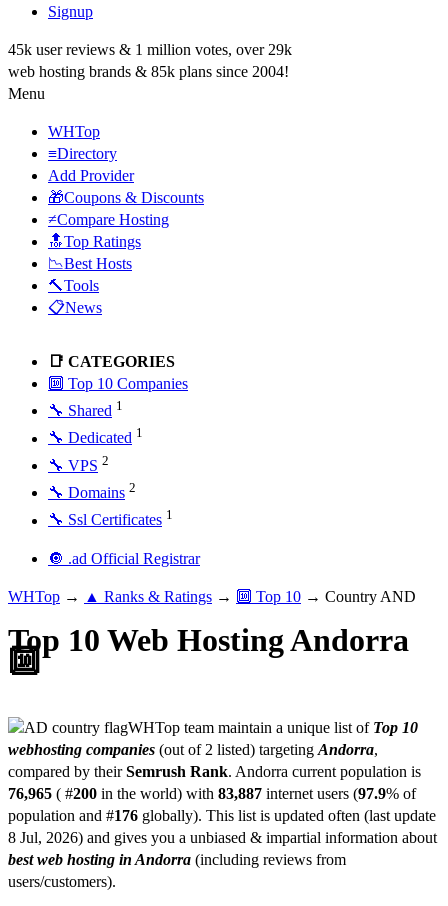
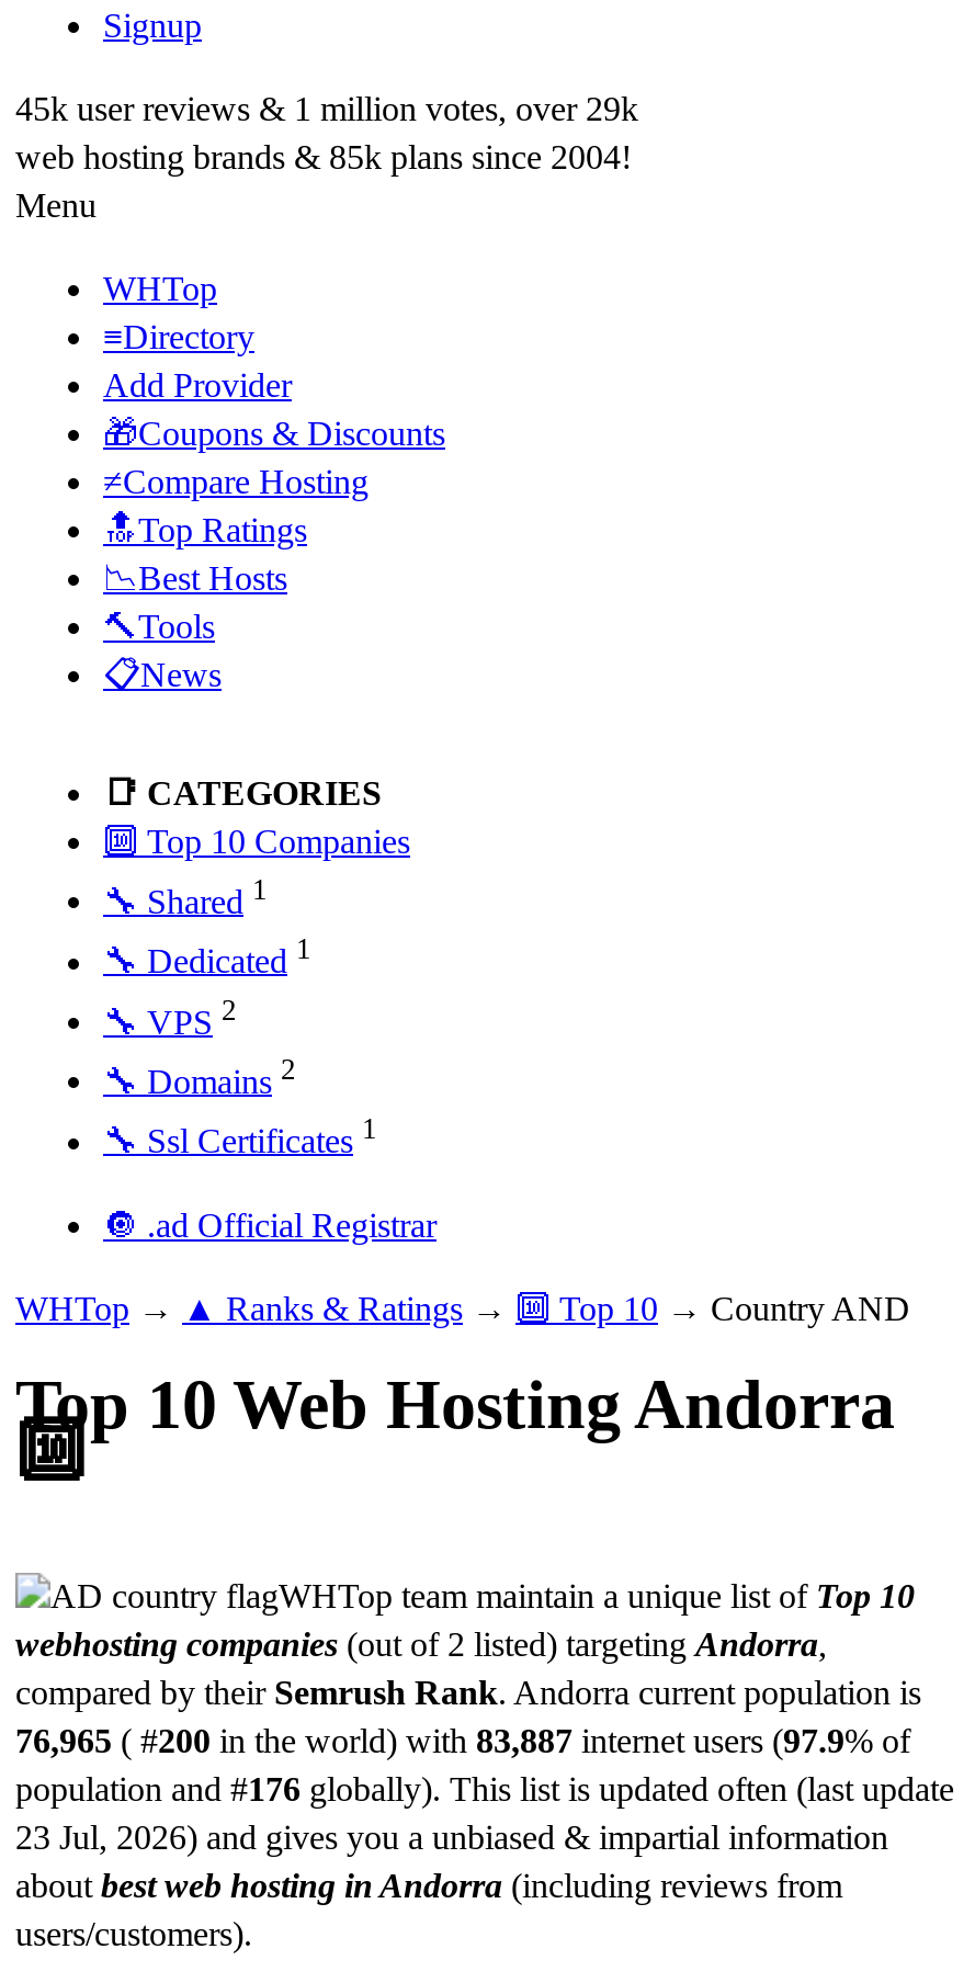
[8,828,437,867] 8 Jul, 2026) and gives you a unbiased & impartial information about | best web hosting in Andorra (including reviews from -> [15,1817,888,1903] 23 Jul, 2026) and gives you a unbiased & impartial information | about best web hosting in Andorra (including reviews from

